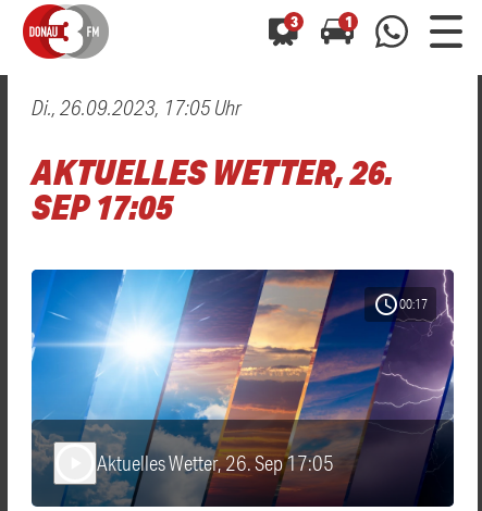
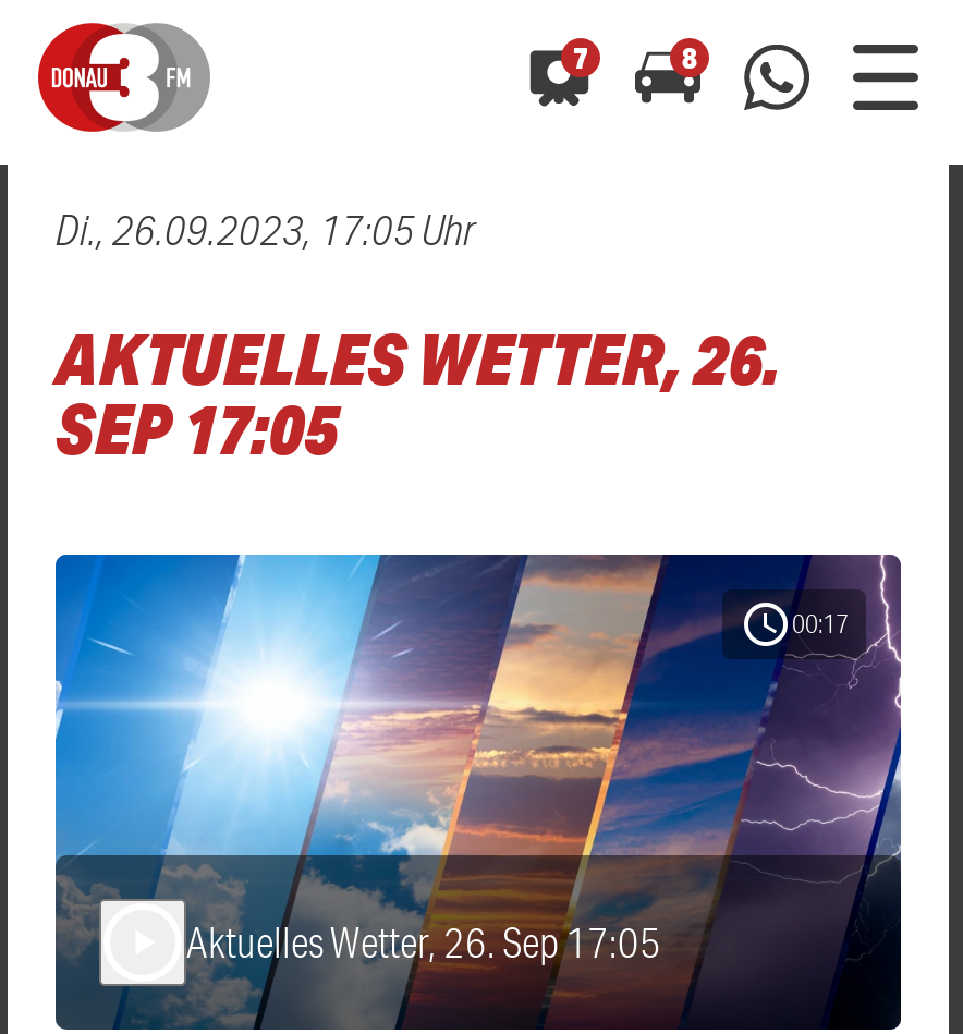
[290,12,298,32] 3 -> [573,38,588,77] 7
[344,12,352,32] 1 -> [682,38,697,77] 8

